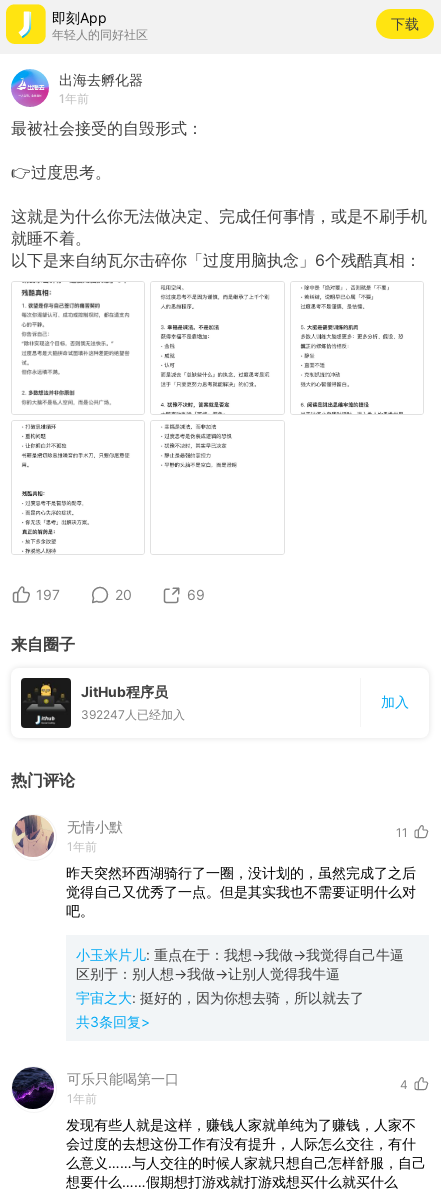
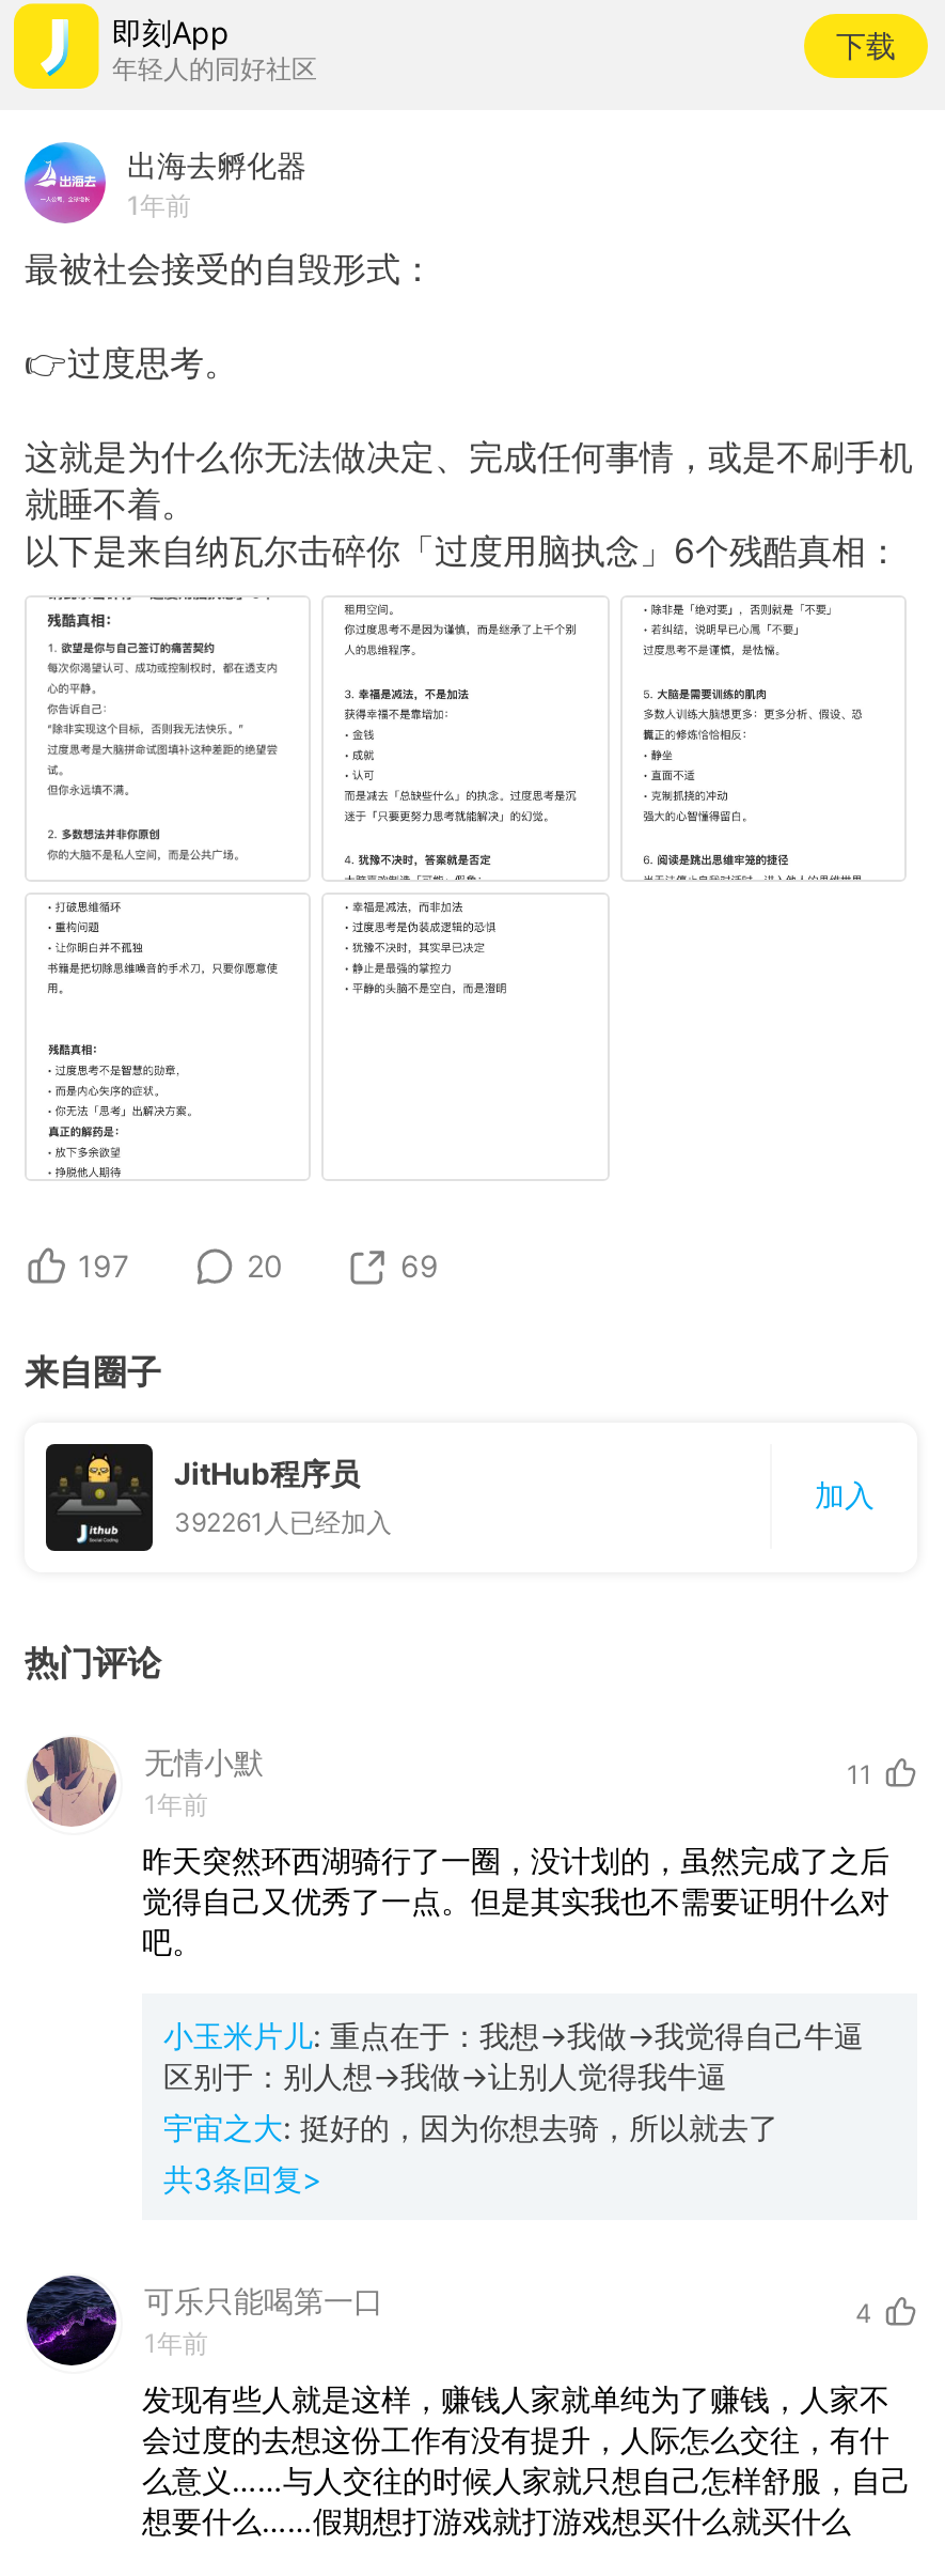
[81,707,185,722] 392247人已经加入 -> [174,1506,392,1539] 392261人已经加入

